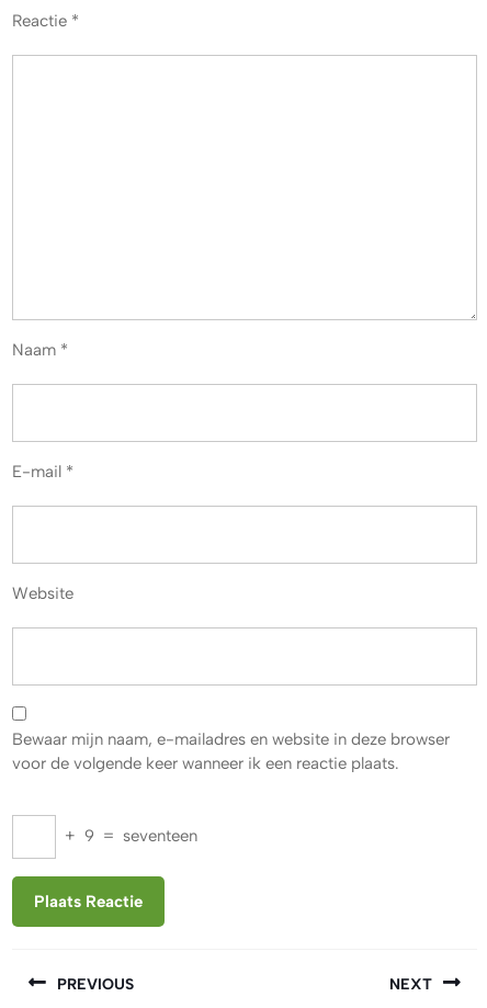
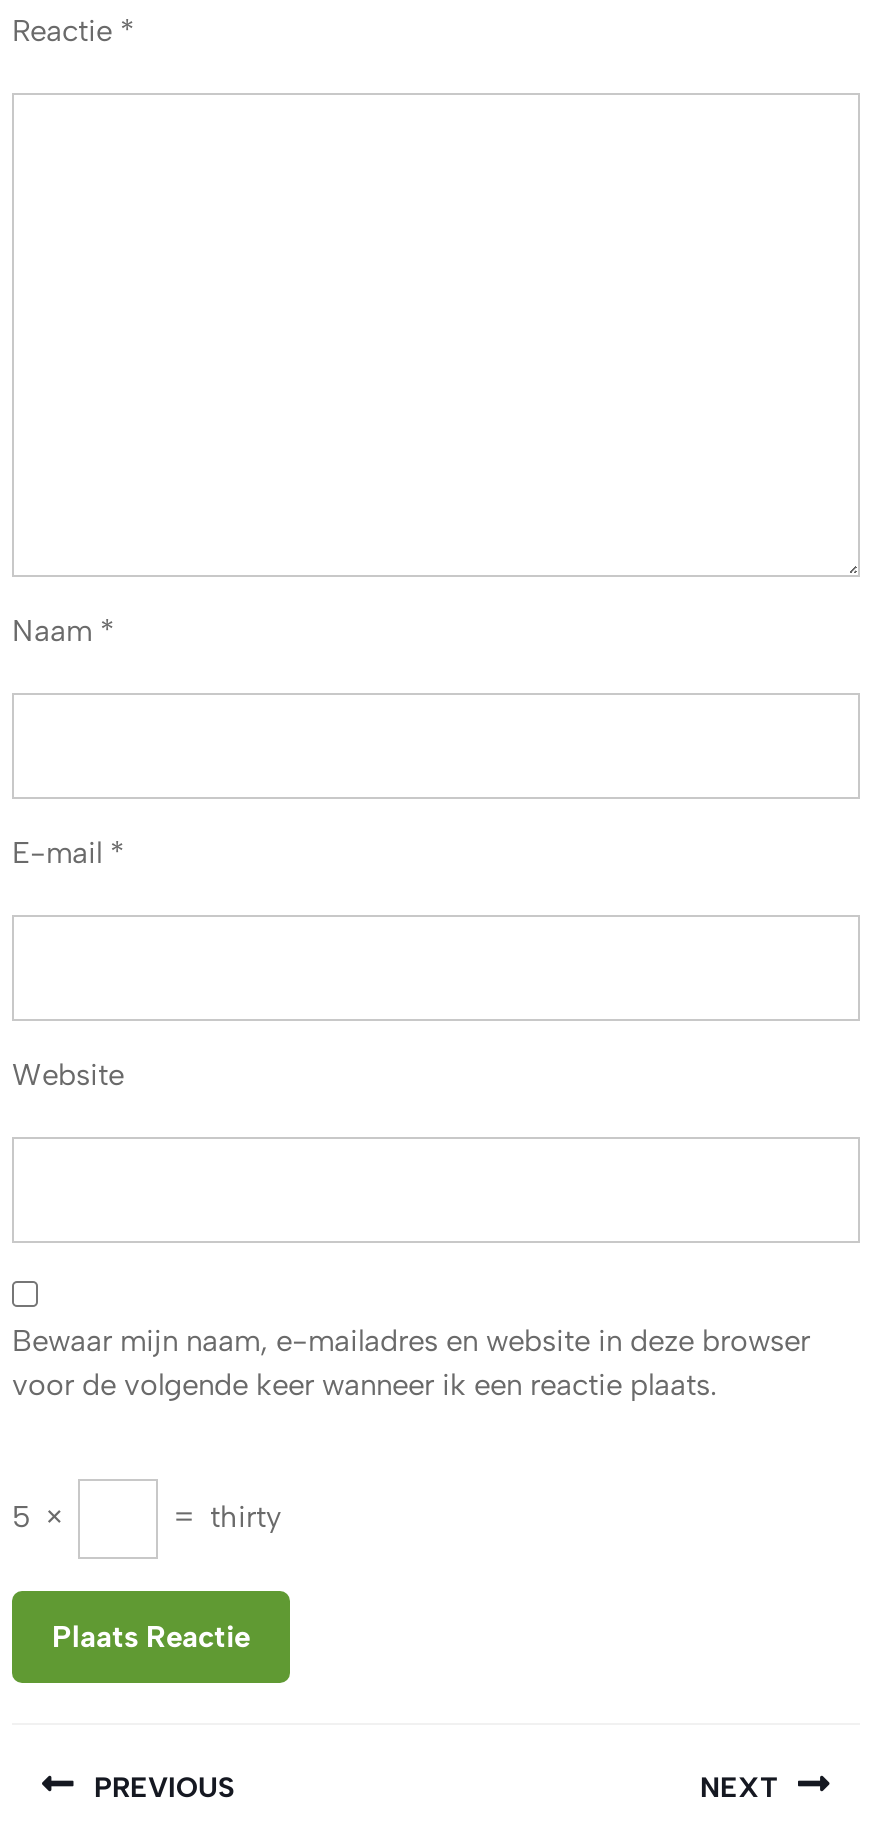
[60,826,197,846] + 9 = seventeen -> [12,1499,282,1535] 5 × | = thirty

